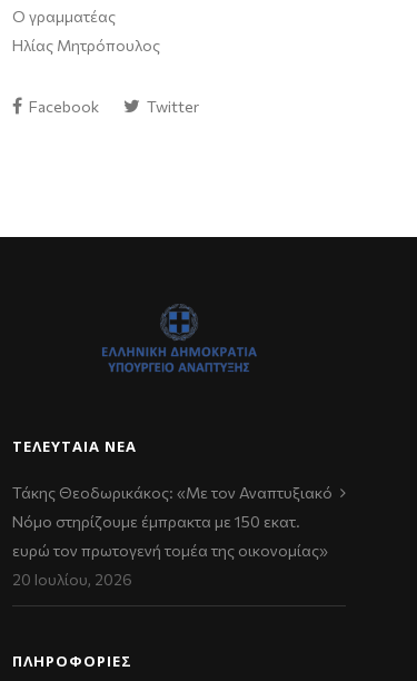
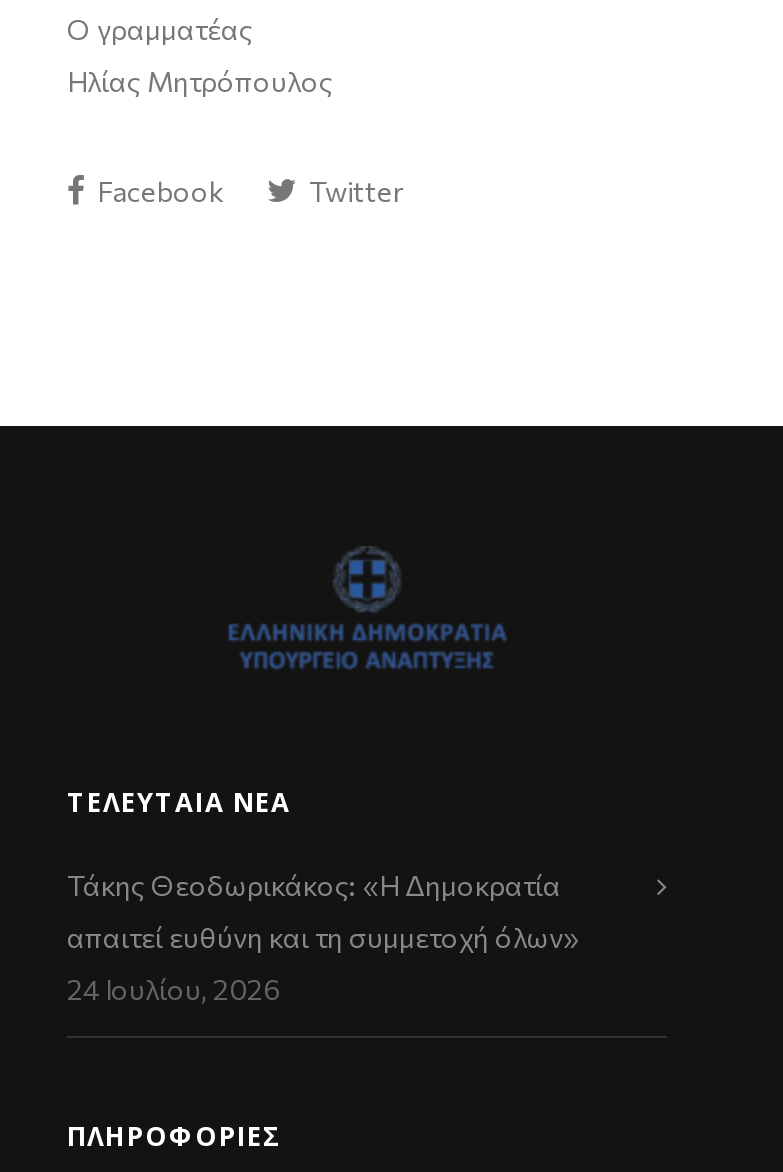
[12,483,332,589] Τάκης Θεοδωρικάκος: «Με τον Αναπτυξιακό | Νόμο στηρίζουμε έμπρακτα με 150 εκατ. | ευρώ τον πρωτογενή τομέα της οικονομίας» | 20 Ιουλίου, 2026 -> [67,868,579,1006] Τάκης Θεοδωρικάκος: «Η Δημοκρατία | απαιτεί ευθύνη και τη συμμετοχή όλων» | 24 Ιουλίου, 2026

